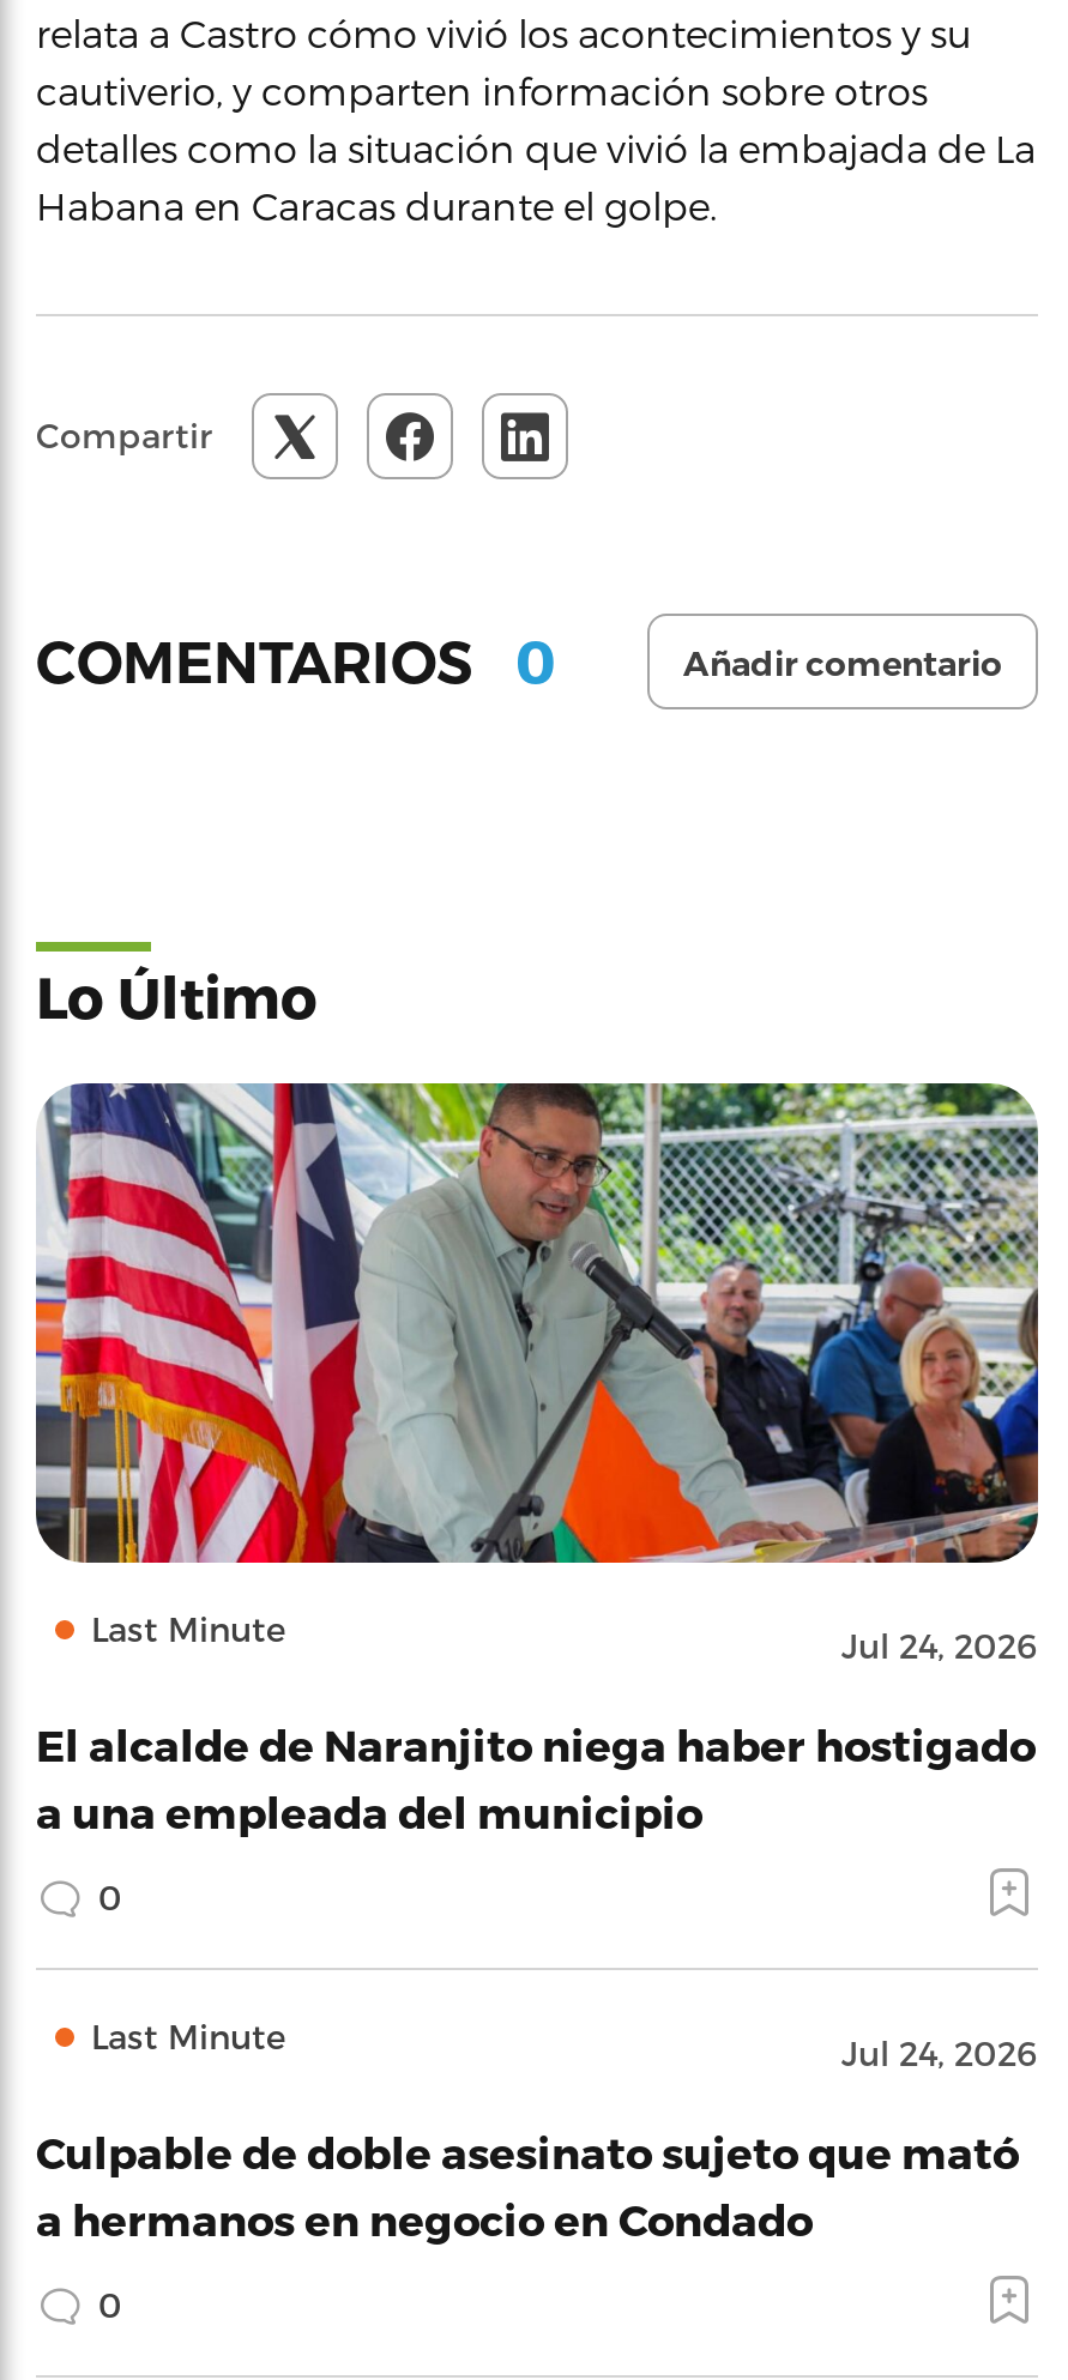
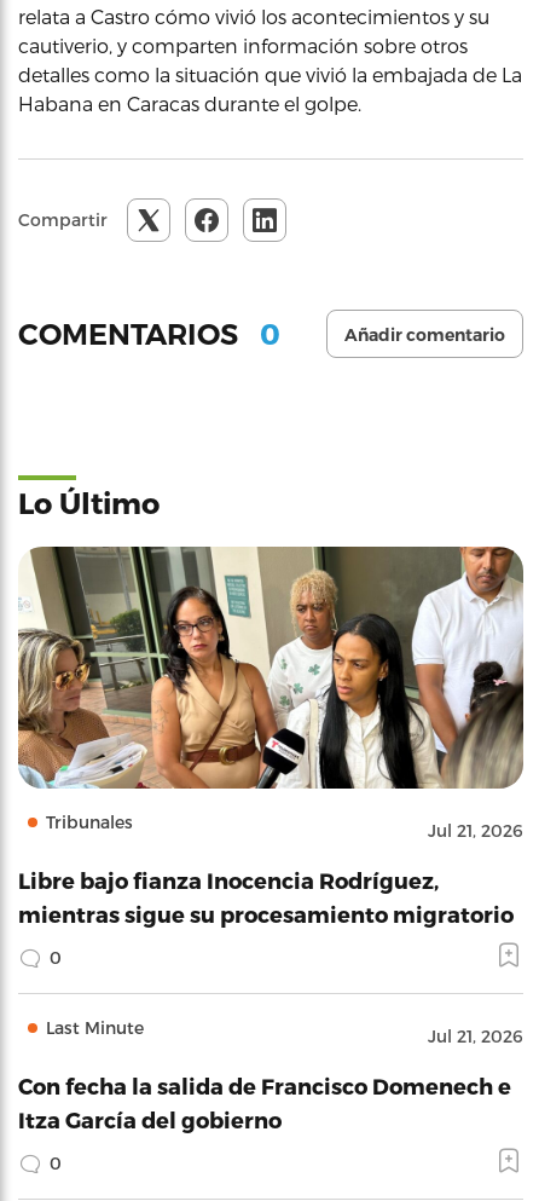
[34,1081,1040,1666] [image] | Last Minute | Jul 24, 2026 -> [17,545,524,841] [image] | Tribunales | Jul 21, 2026
[36,1718,1036,1836] El alcalde de Naranjito niega haber hostigado | a una empleada del municipio -> [18,867,514,926] Libre bajo fianza Inocencia Rodríguez, | mientras sigue su procesamiento migratorio
[841,2032,1038,2073] Jul 24, 2026 -> [428,1026,523,1046] Jul 21, 2026
[36,2126,1019,2243] Culpable de doble asesinato sujeto que mató | a hermanos en negocio en Condado -> [18,1073,511,1132] Con fecha la salida de Francisco Domenech e | Itza García del gobierno

